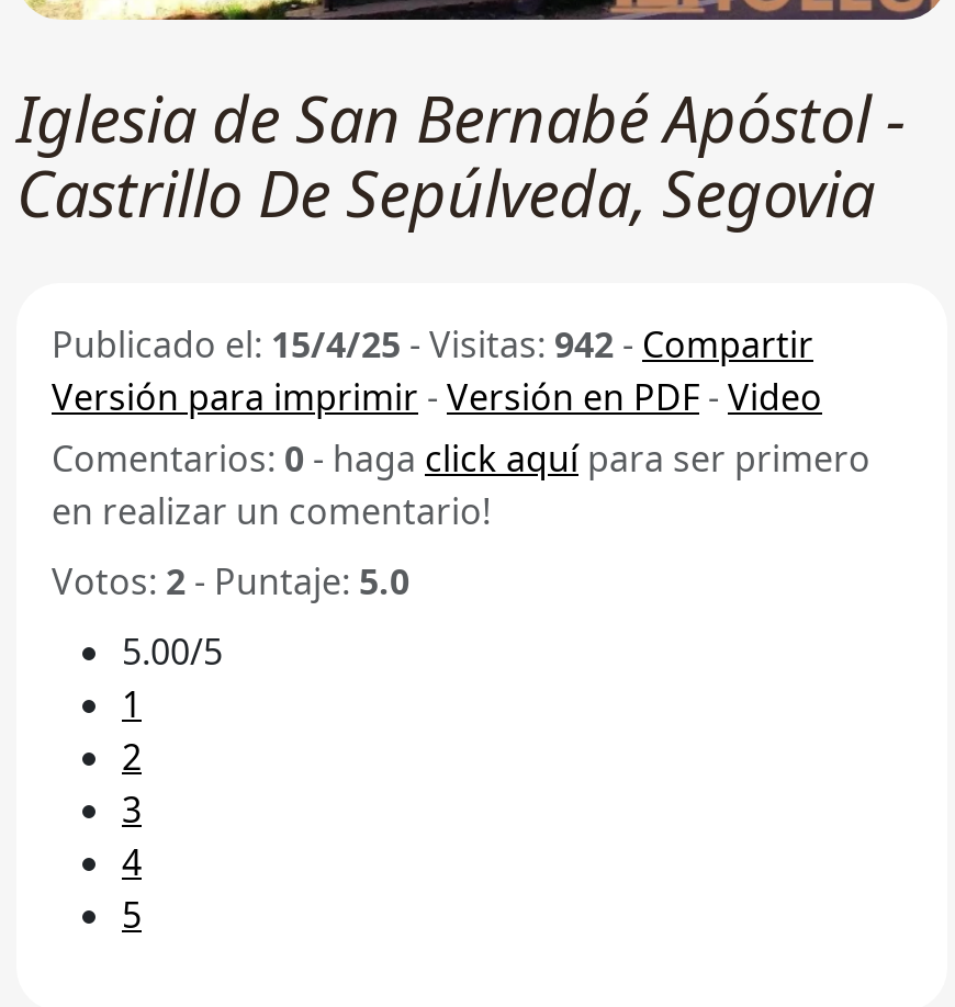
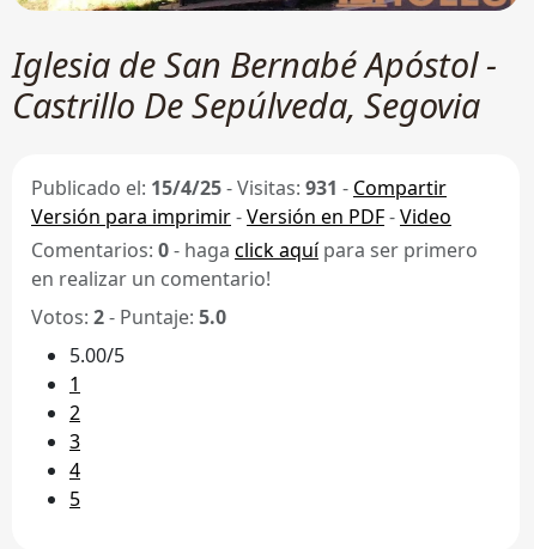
[52,319,813,367] Publicado el: 15/4/25 - Visitas: 942 - Compartir -> [31,174,447,200] Publicado el: 15/4/25 - Visitas: 931 - Compartir

